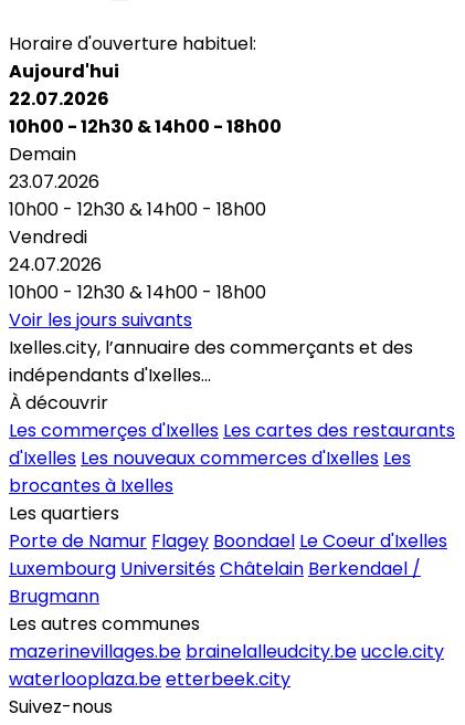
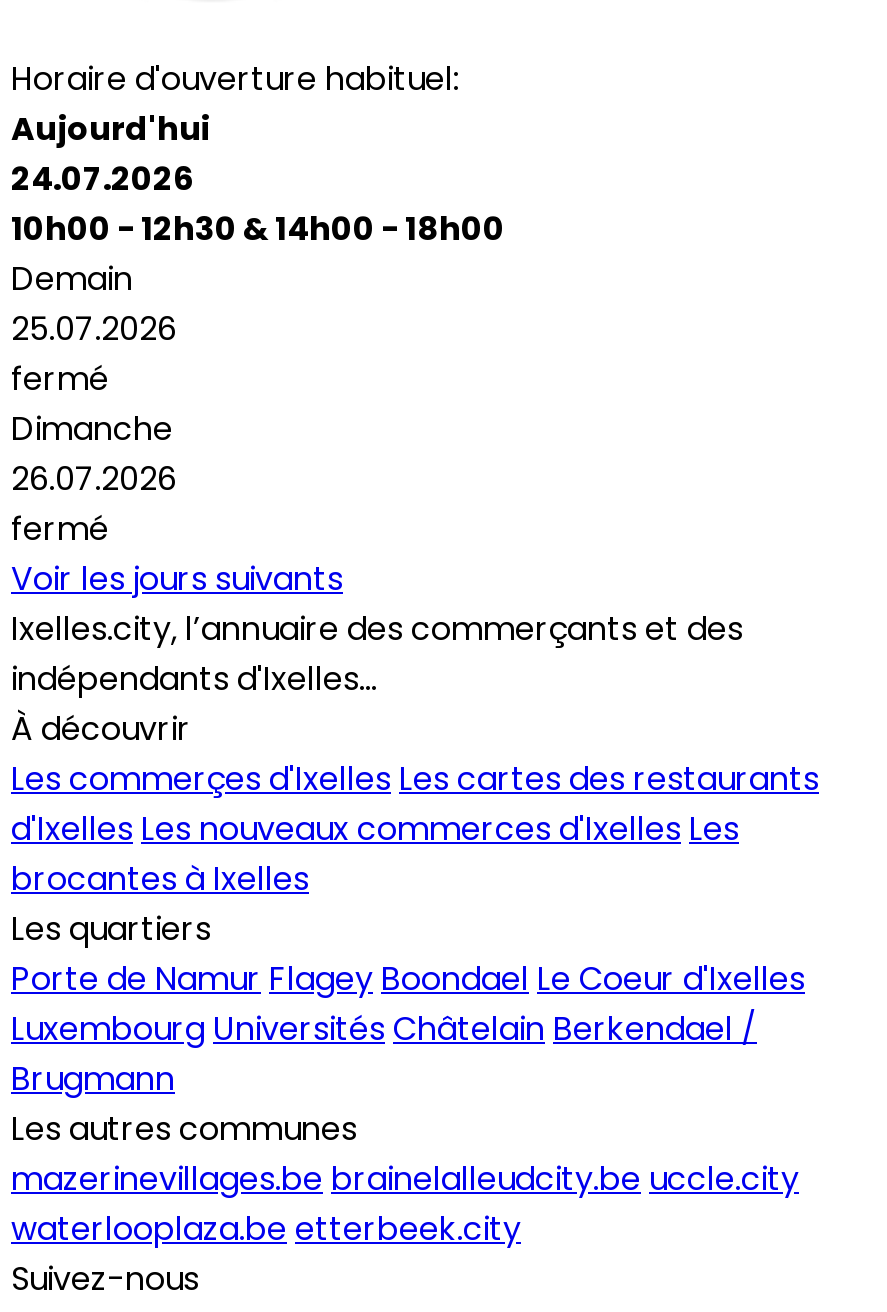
[9,86,109,111] 22.07.2026 -> [11,156,195,202] 24.07.2026
[9,169,266,305] 23.07.2026 | 10h00 - 12h30 & 14h00 - 18h00 | Vendredi | 24.07.2026 | 10h00 - 12h30 & 14h00 - 18h00 -> [11,306,177,552] 25.07.2026 | fermé | Dimanche | 26.07.2026 | fermé

